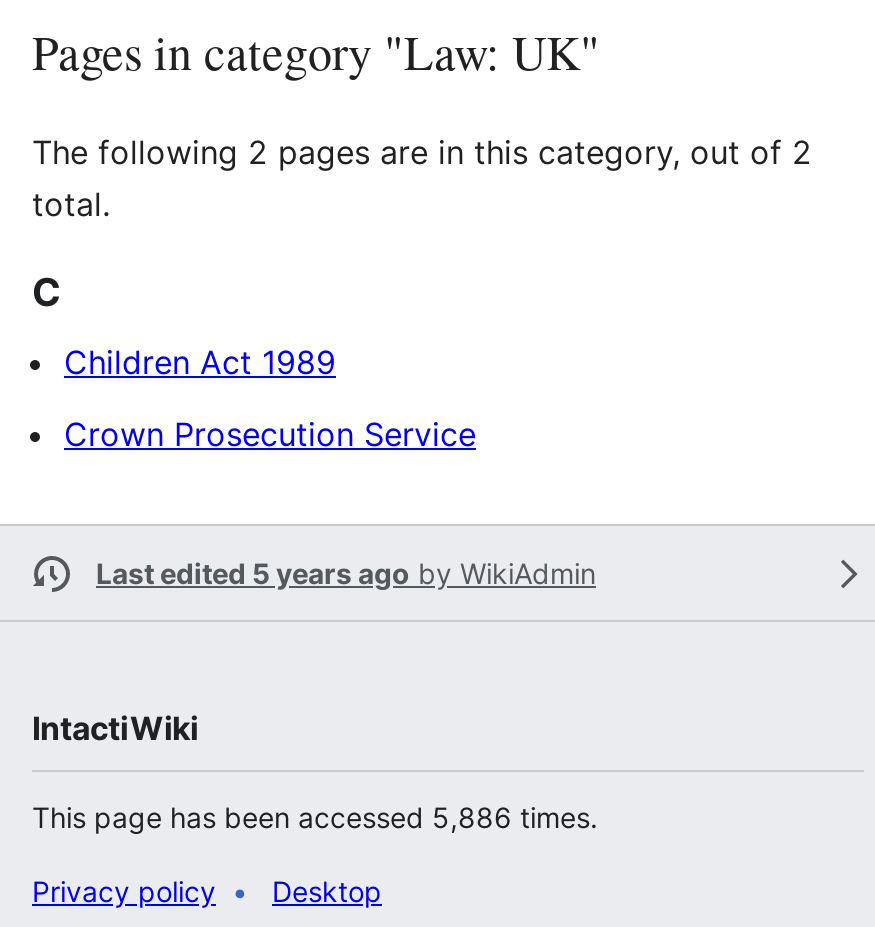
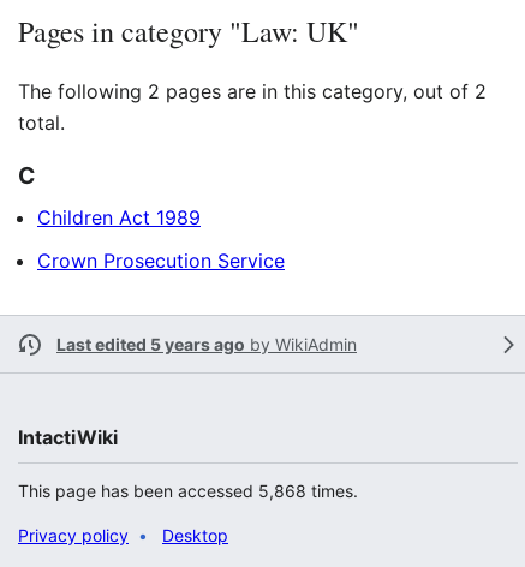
[32,800,598,834] This page has been accessed 5,886 times. -> [18,481,358,501] This page has been accessed 5,868 times.

